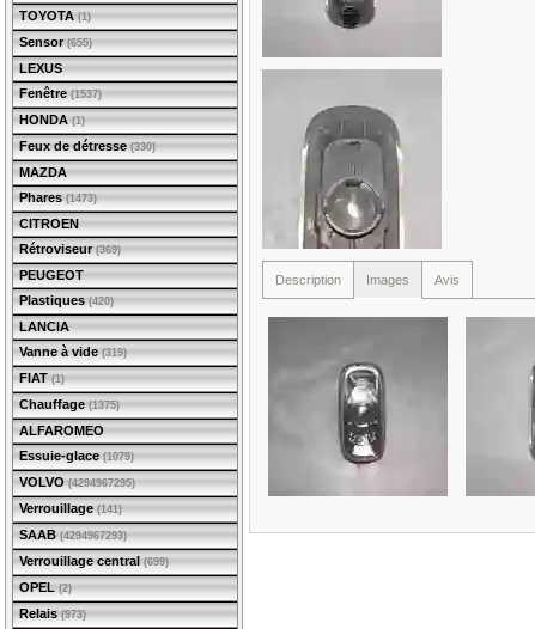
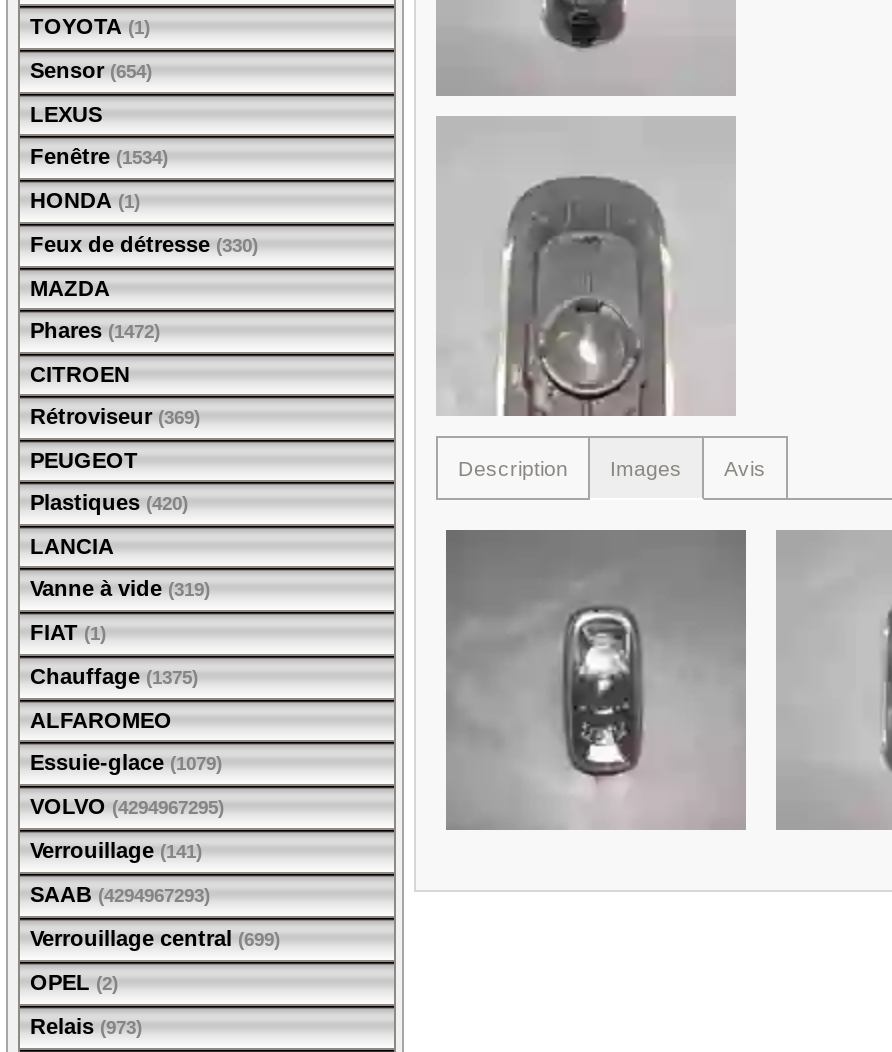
[19,35,92,49] Sensor (655) -> [30,58,152,82] Sensor (654)
[19,86,102,100] Fenêtre (1537) -> [30,144,168,168] Fenêtre (1534)
[19,190,97,204] Phares (1473) -> [30,318,160,342] Phares (1472)

